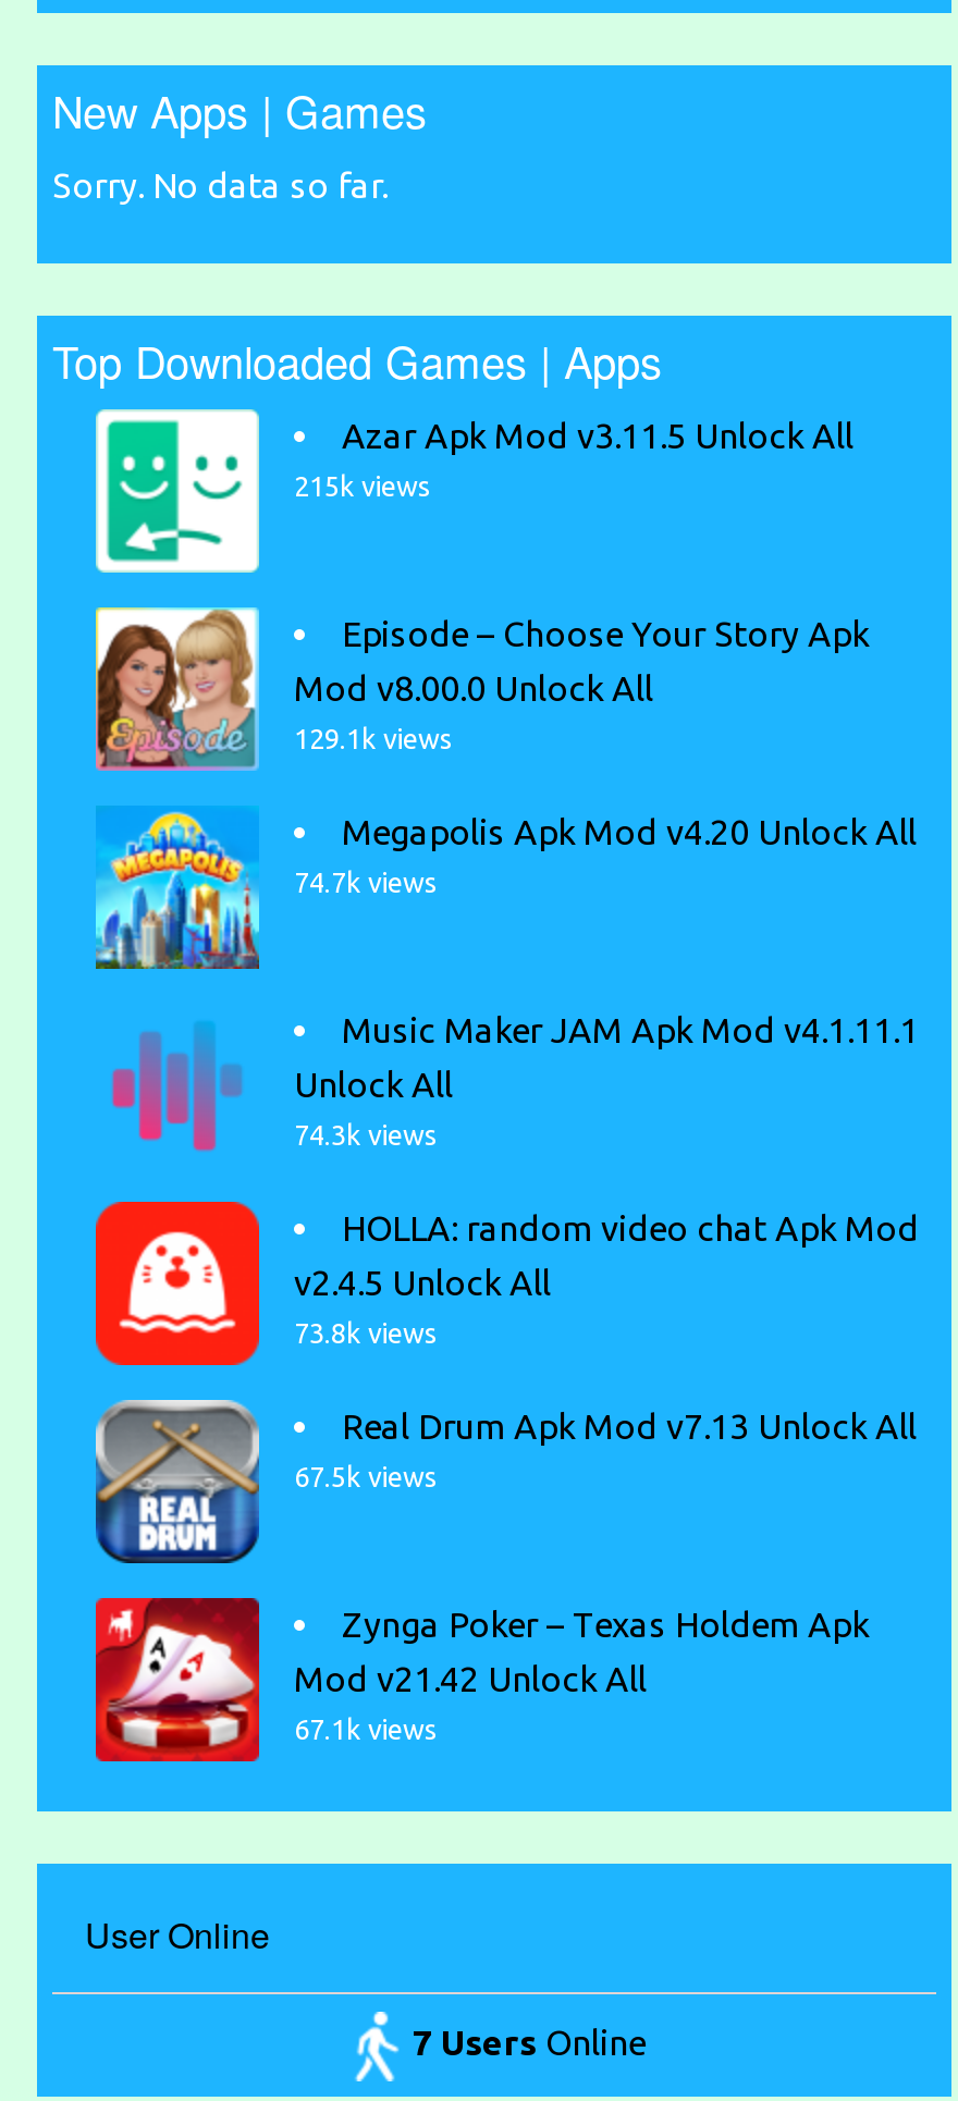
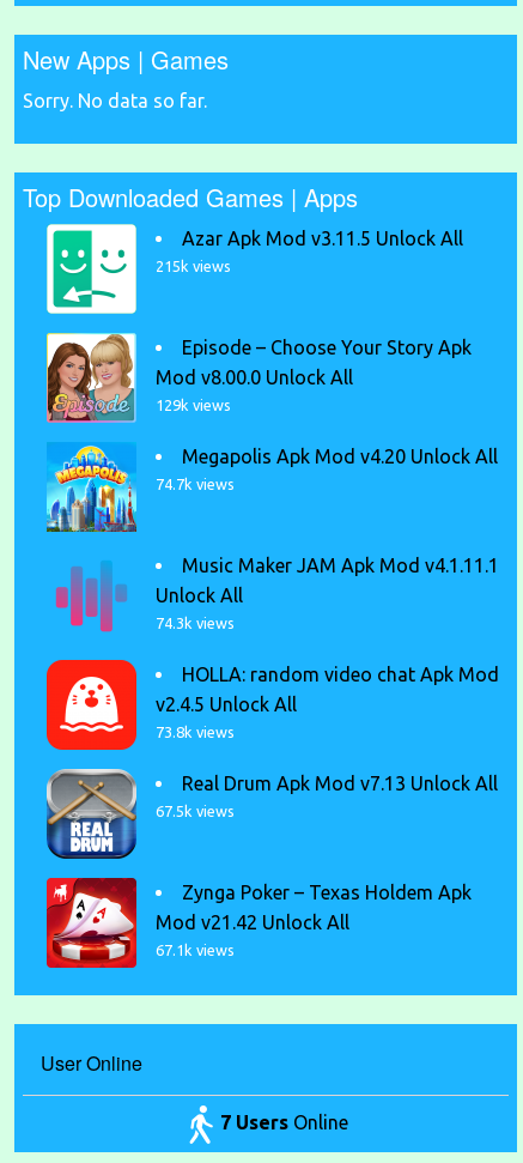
[294,723,453,754] 129.1k views -> [156,397,231,413] 129k views

